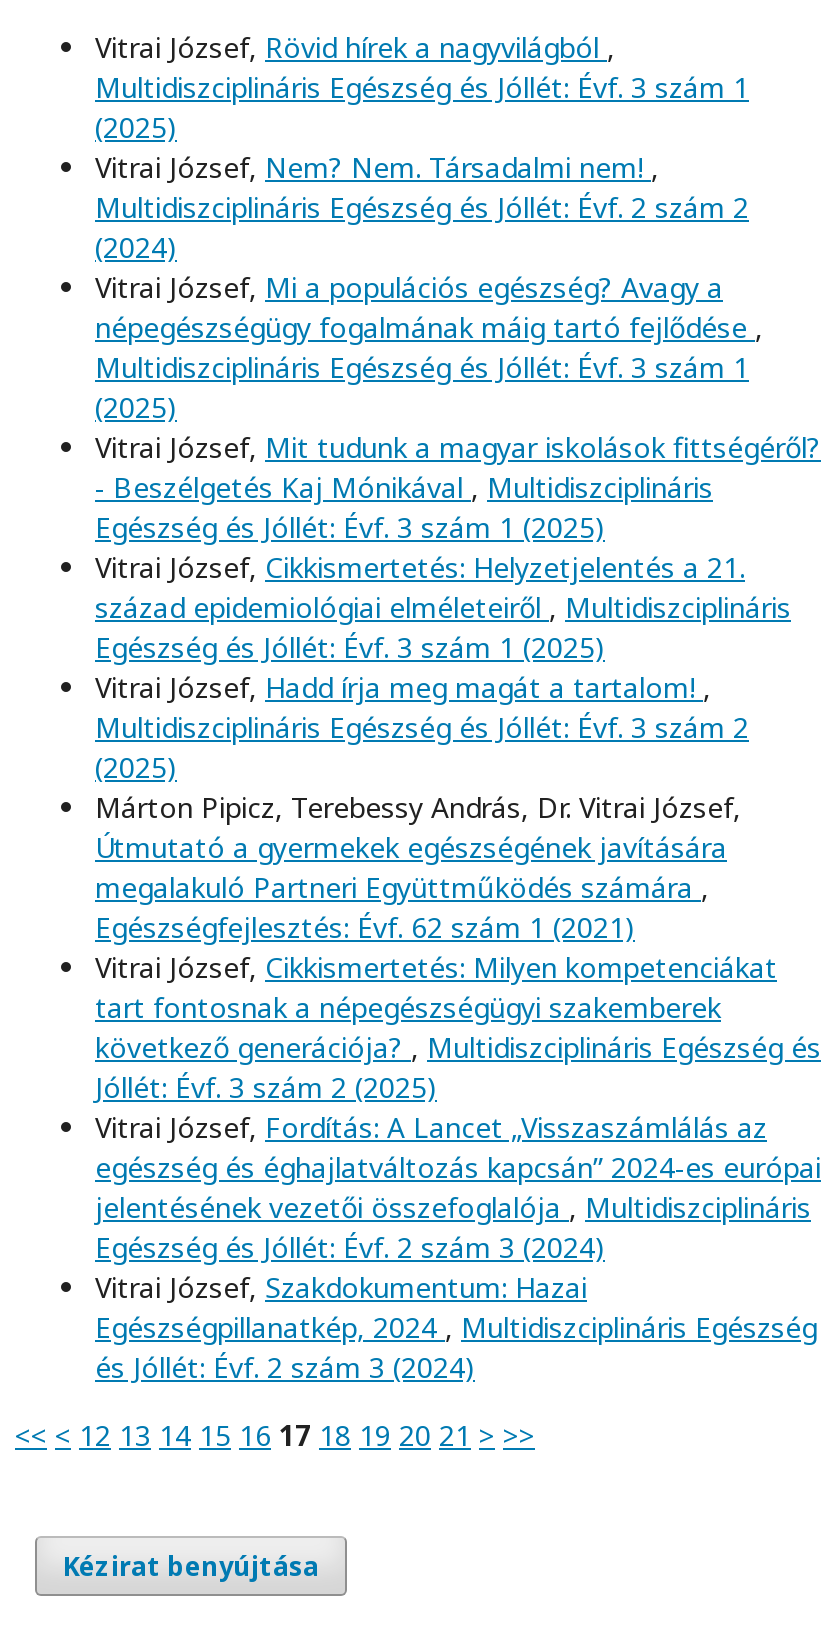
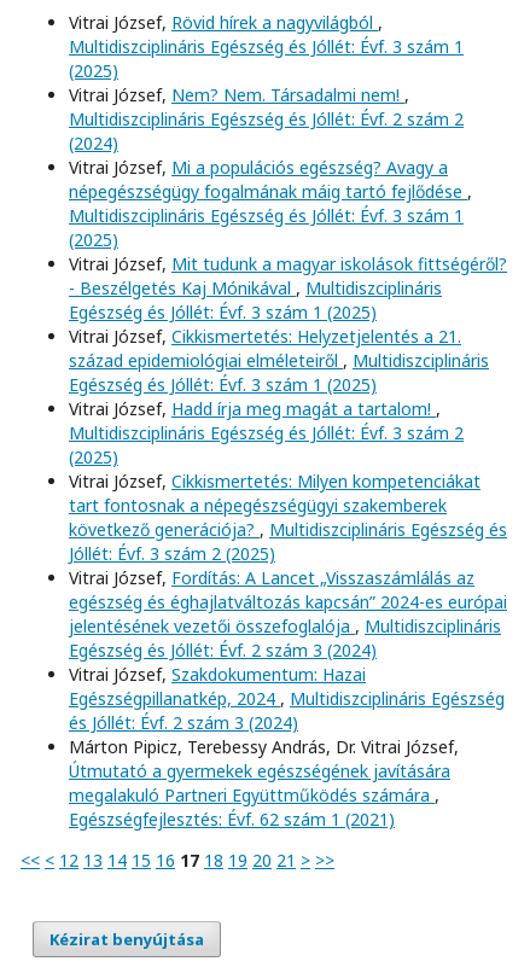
moved [95,788,741,946] -> [69,735,459,831]: Márton Pipicz, Terebessy András, Dr. Vitrai József, | Útmutató a gyermekek egészségének javítására | megalakuló Partneri Együttműködés számára, | Egészségfejlesztés: Évf. 62 szám 1 (2021)
moved [95,948,821,1386] -> [69,470,507,734]: Vitrai József, Cikkismertetés: Milyen kompetenciákat | tart fontosnak a népegészségügyi szakemberek | következő generációja?, Multidiszciplináris Egészség és | ... | Egészségpillanatkép, 2024, Multidiszciplináris Egészség | és Jóllét: Évf. 2 szám 3 (2024)

